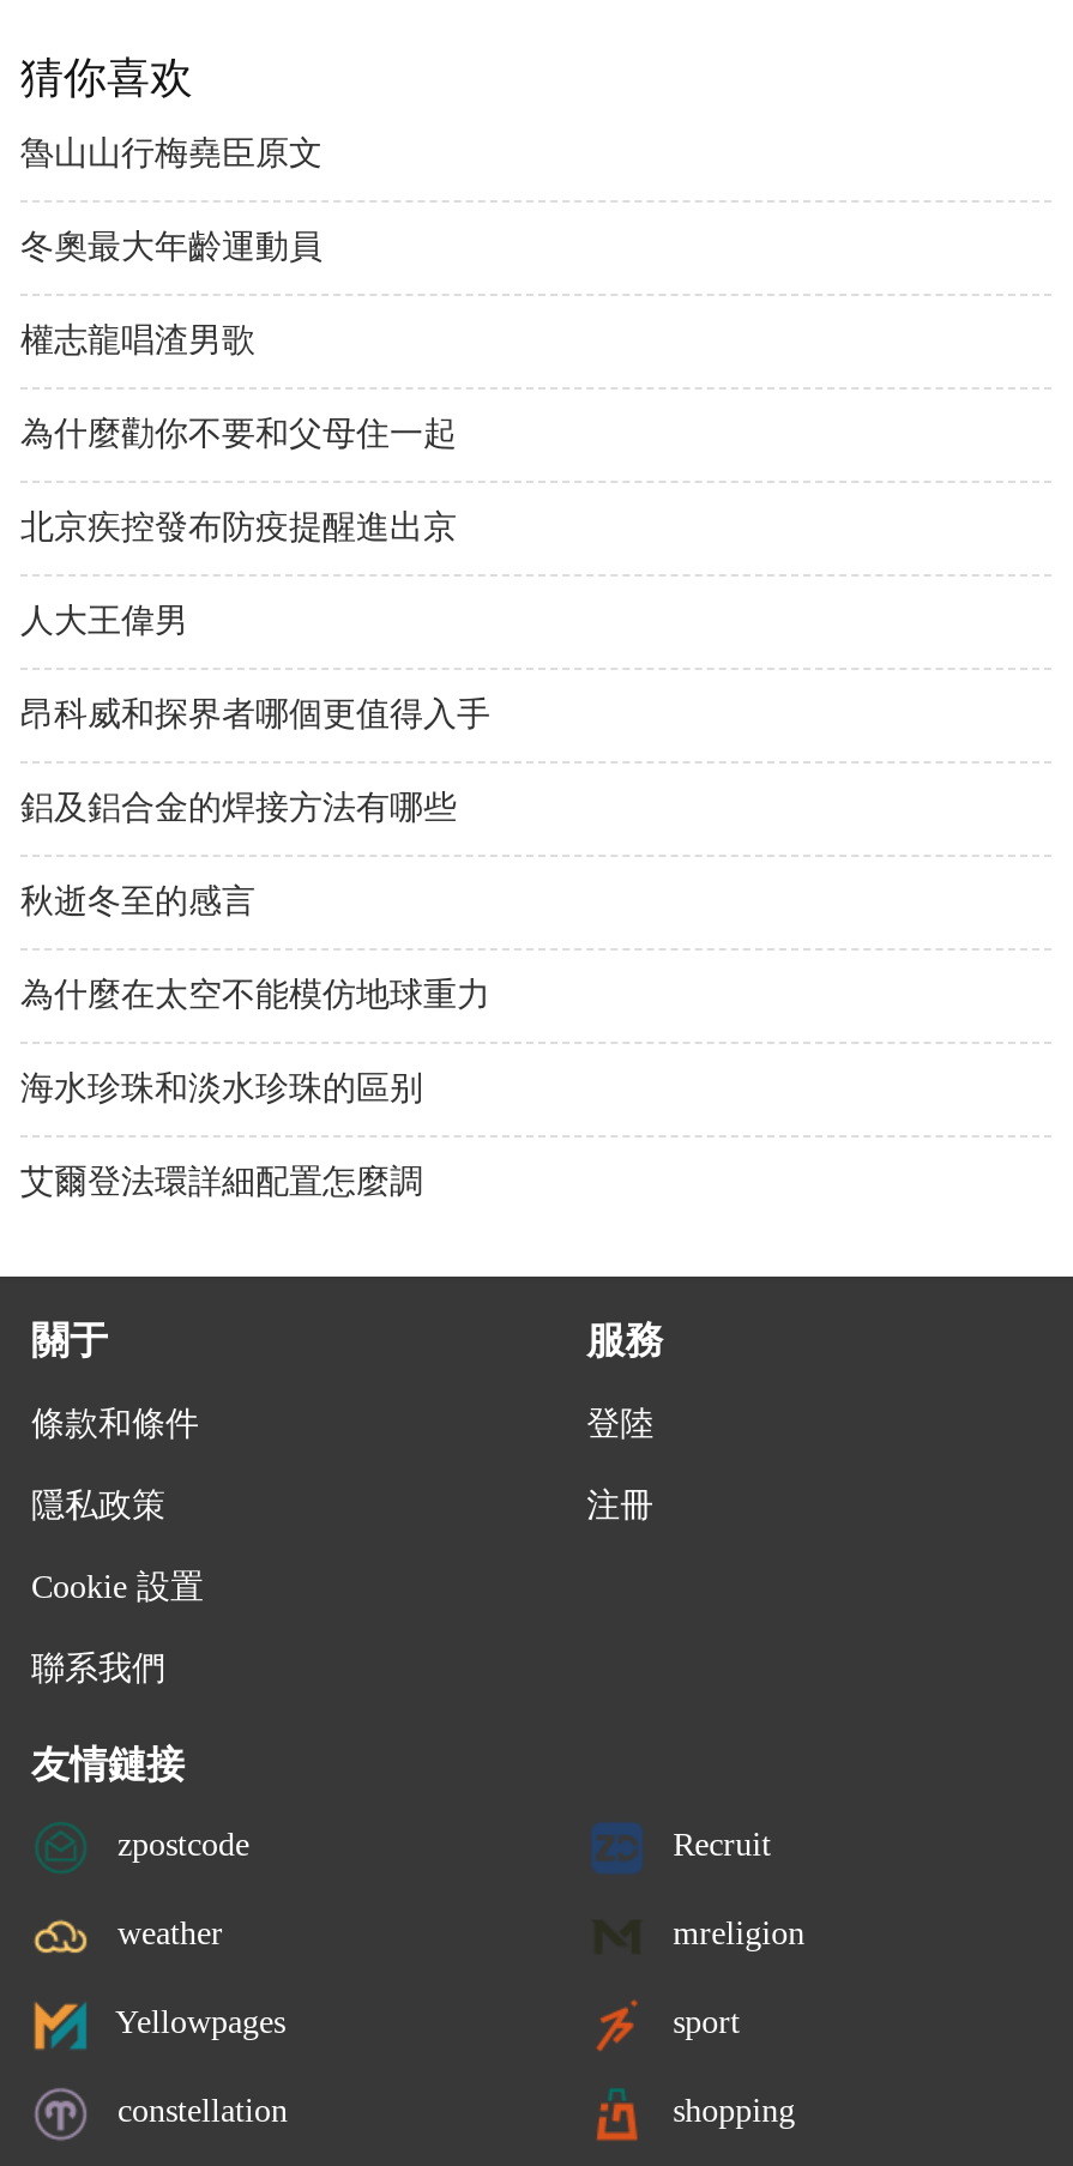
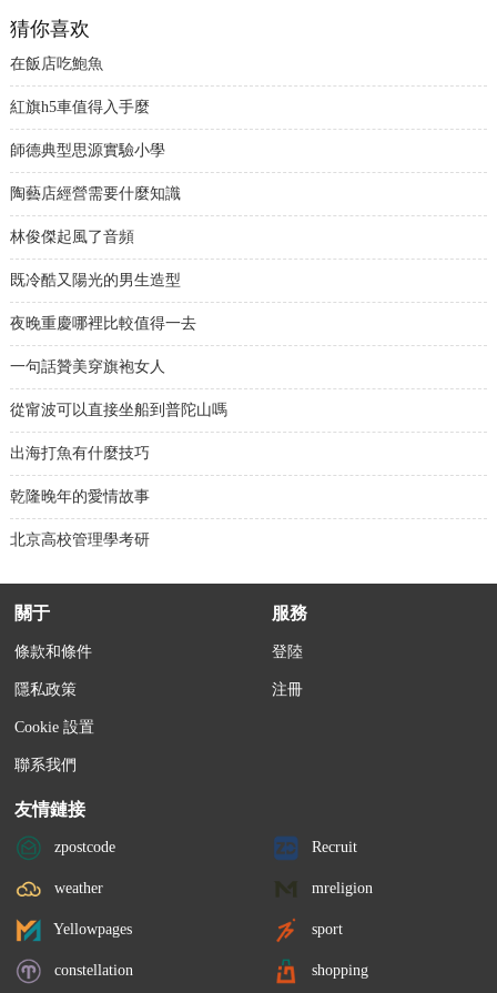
[20,135,322,171] 魯山山行梅堯臣原文 -> [10,55,103,72] 在飯店吃鮑魚
[20,228,322,264] 冬奧最大年齡運動員 -> [10,98,150,115] 紅旗h5車值得入手麼
[20,322,255,358] 權志龍唱渣男歌 -> [10,142,165,158] 師德典型思源實驗小學
[20,415,457,451] 為什麼勸你不要和父母住一起 -> [10,185,181,202] 陶藝店經營需要什麼知識
[20,509,457,545] 北京疾控發布防疫提醒進出京 -> [10,228,134,245] 林俊傑起風了音頻
[20,602,188,638] 人大王偉男 -> [10,271,181,288] 既冷酷又陽光的男生造型
[20,696,490,732] 昂科威和探界者哪個更值得入手 -> [10,315,196,331] 夜晚重慶哪裡比較值得一去
[20,789,457,825] 鋁及鋁合金的焊接方法有哪些 -> [10,358,165,375] 一句話贊美穿旗袍女人
[20,883,255,919] 秋逝冬至的感言 -> [10,401,227,418] 從甯波可以直接坐船到普陀山嗎
[20,976,490,1012] 為什麼在太空不能模仿地球重力 -> [10,445,150,461] 出海打魚有什麼技巧
[20,1070,423,1106] 海水珍珠和淡水珍珠的區别 -> [10,488,150,504] 乾隆晚年的愛情故事
[20,1163,423,1199] 艾爾登法環詳細配置怎麼調 -> [10,531,150,548] 北京高校管理學考研

